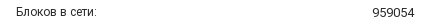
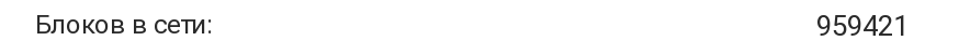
[372,5,414,20] 959054 -> [816,11,909,43] 959421

